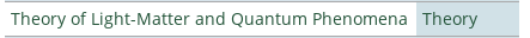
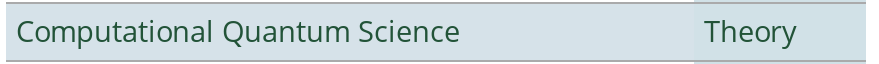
[11,7,408,30] Theory of Light-Matter and Quantum Phenomena -> [16,12,460,50] Computational Quantum Science

